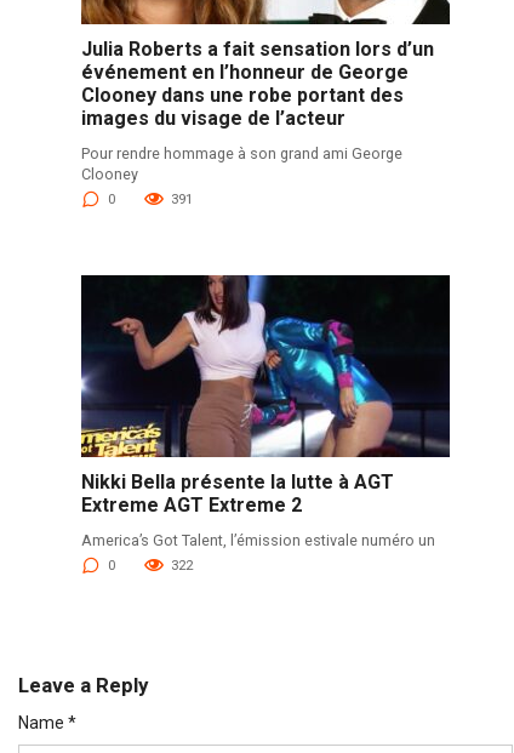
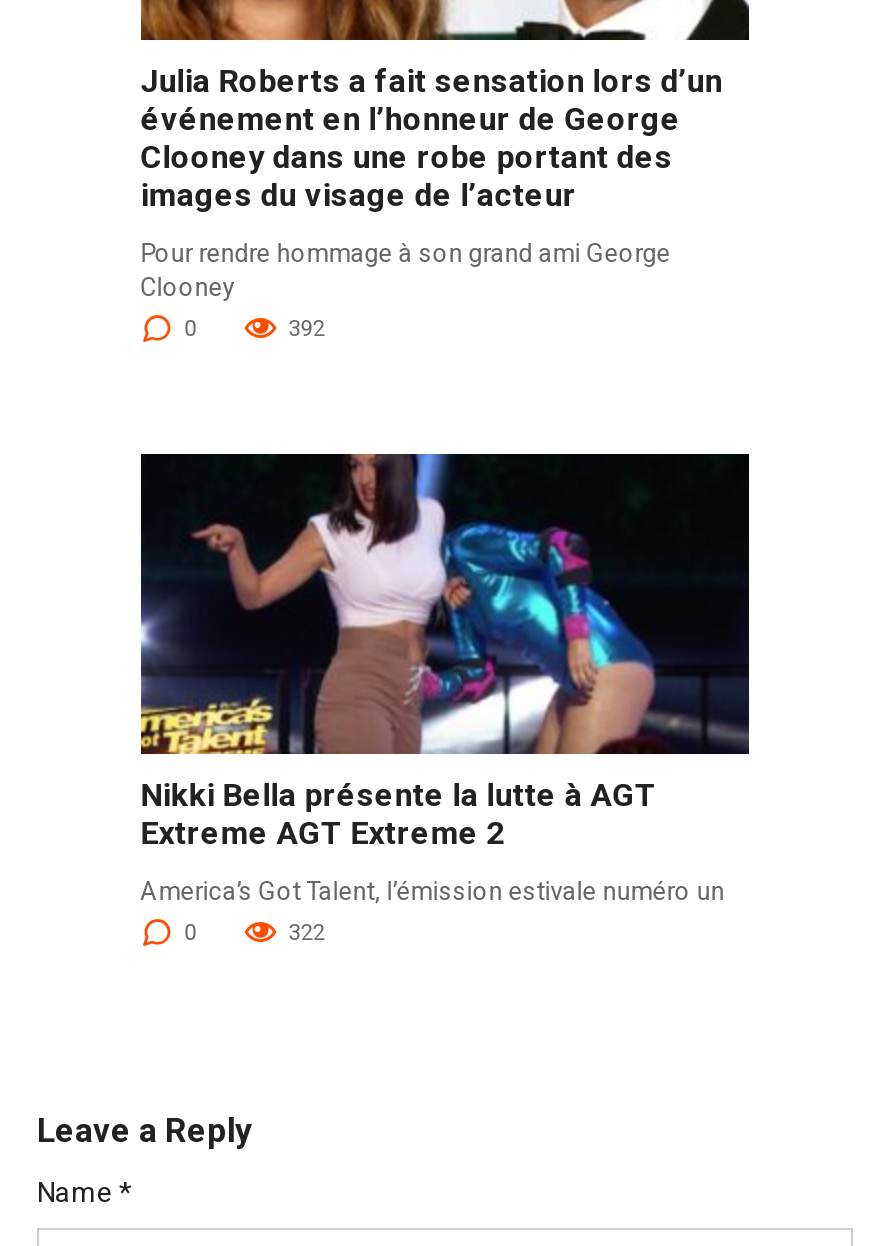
[171,192,193,208] 391 -> [289,316,325,342] 392

